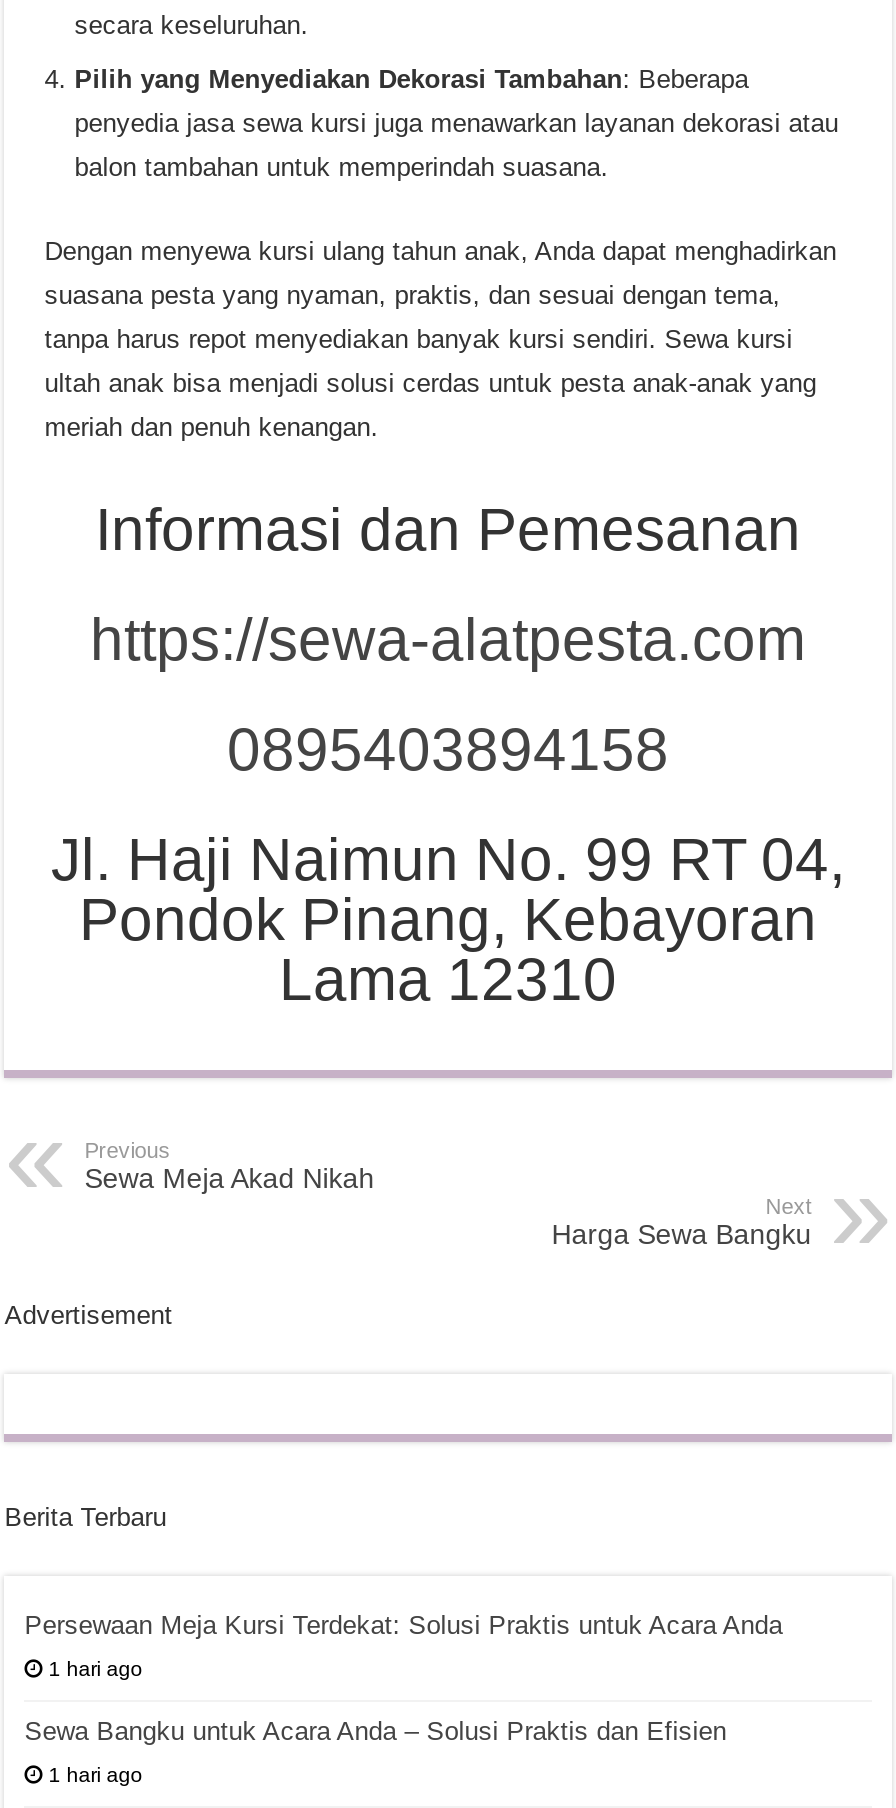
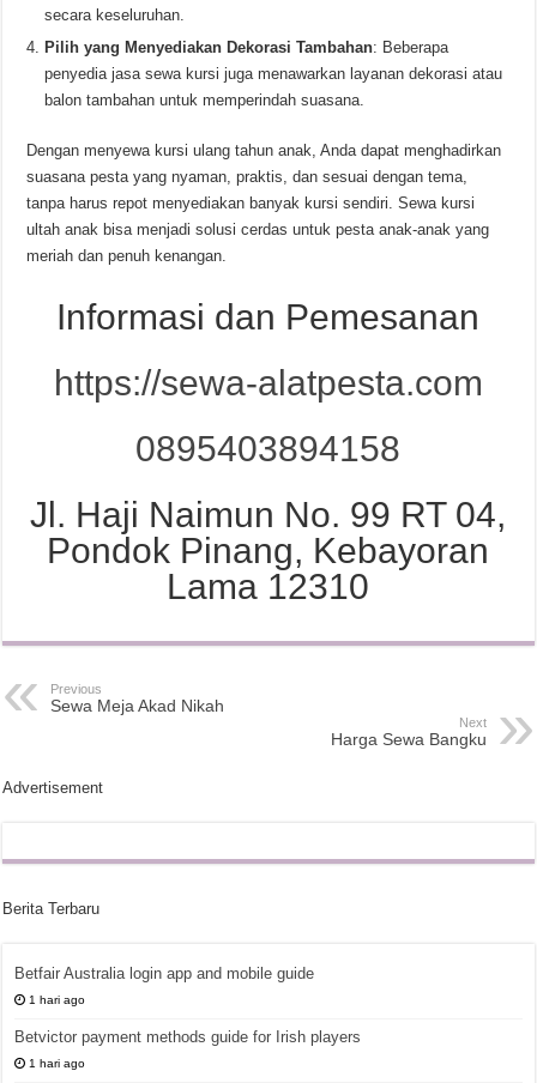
[24,1609,782,1639] Persewaan Meja Kursi Terdekat: Solusi Praktis untuk Acara Anda -> [15,964,314,982] Betfair Australia login app and mobile guide
[24,1715,726,1745] Sewa Bangku untuk Acara Anda – Solusi Praktis dan Efisien -> [15,1027,361,1045] Betvictor payment methods guide for Irish players

